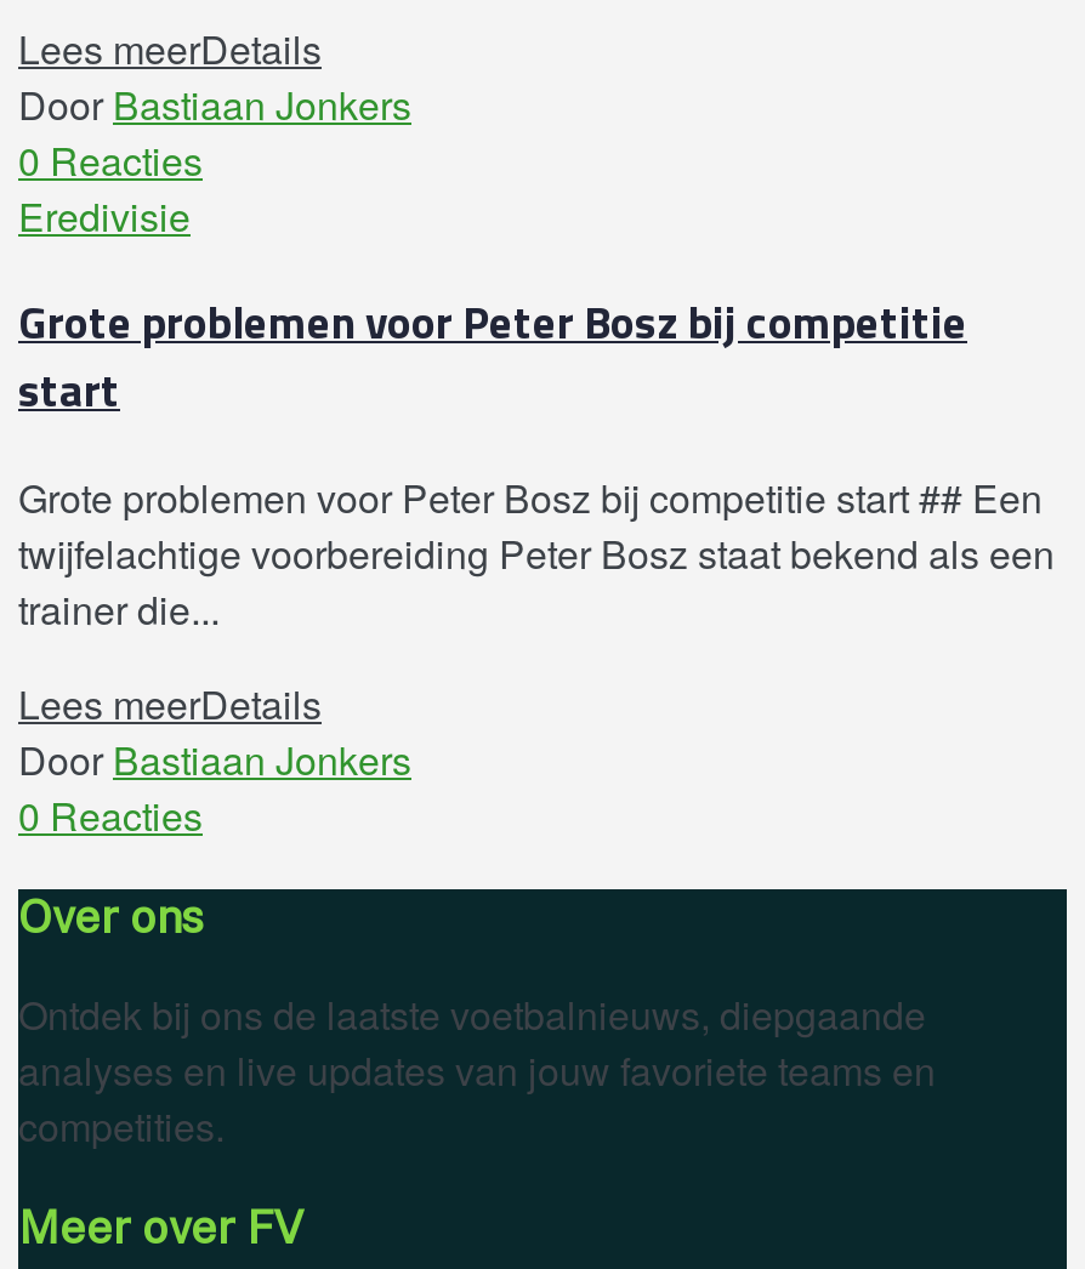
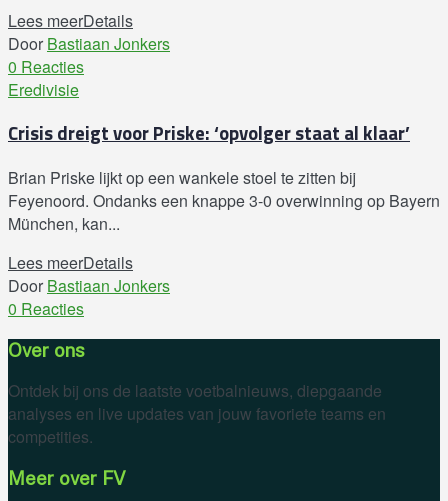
[18,288,967,424] Grote problemen voor Peter Bosz bij competitie | start -> [8,119,410,147] Crisis dreigt voor Priske: ‘opvolger staat al klaar’
[18,470,1055,637] Grote problemen voor Peter Bosz bij competitie start ## Een | twijfelachtige voorbereiding Peter Bosz staat bekend als een | trainer die... -> [8,166,440,235] Brian Priske lijkt op een wankele stoel te zitten bij | Feyenoord. Ondanks een knappe 3-0 overwinning op Bayern | München, kan...

